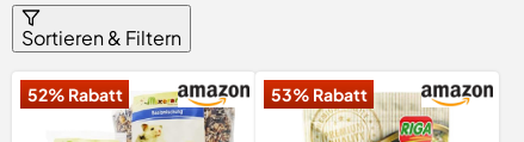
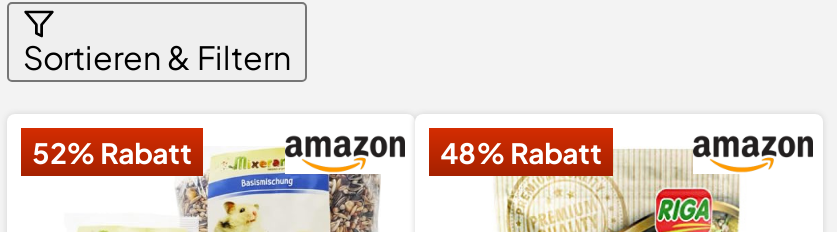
[270,84,367,105] 53% Rabatt -> [440,134,602,170] 48% Rabatt

